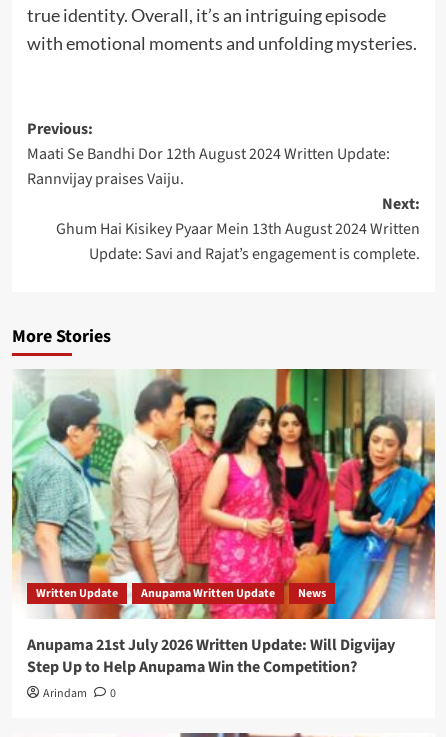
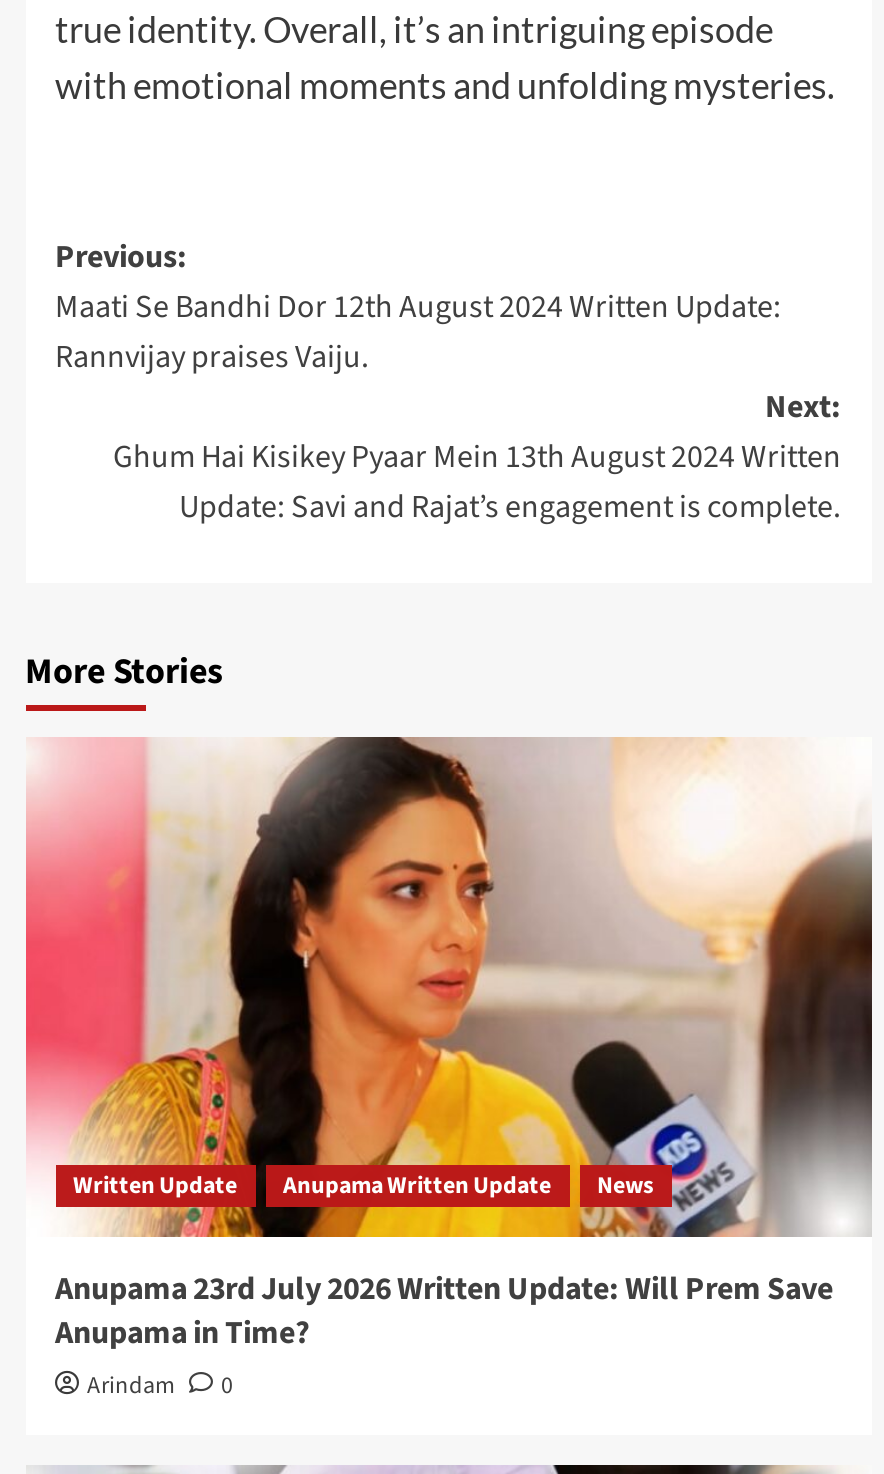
[11,368,436,678] [image] | Anupama 21st July 2026 Written Update: Will Digvijay | Step Up to Help Anupama Win the Competition? -> [24,736,874,1356] [image] | Anupama 23rd July 2026 Written Update: Will Prem Save | Anupama in Time?

